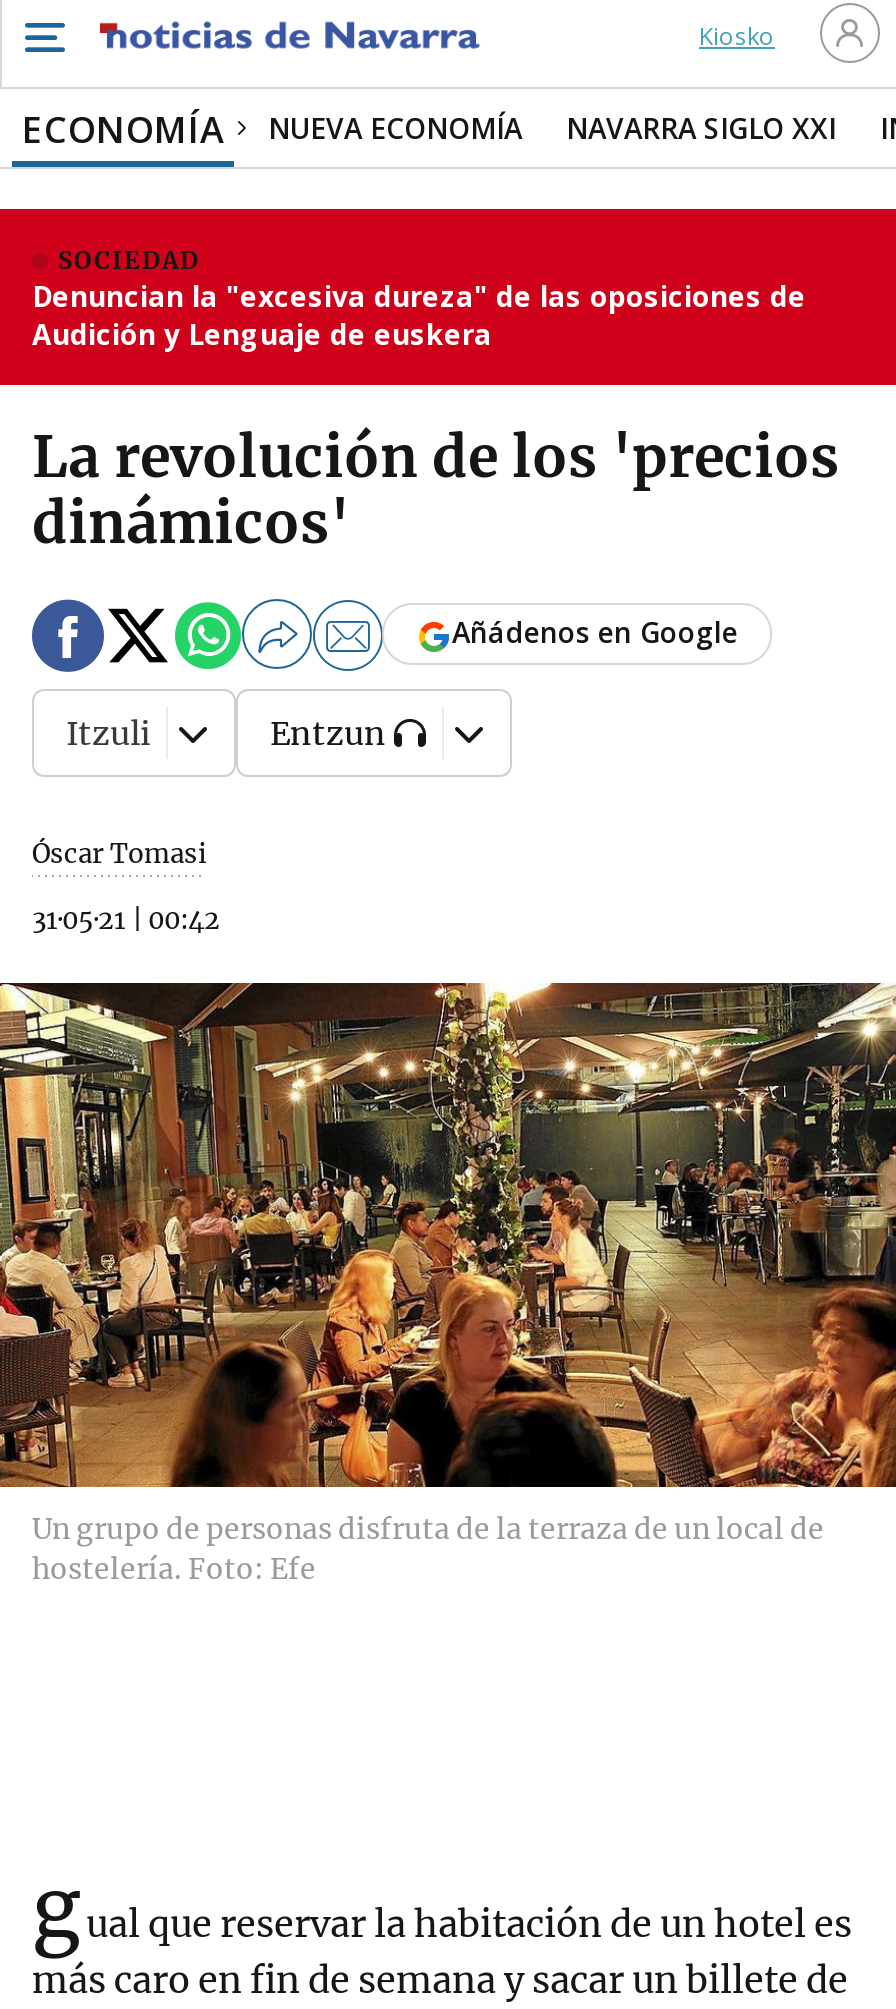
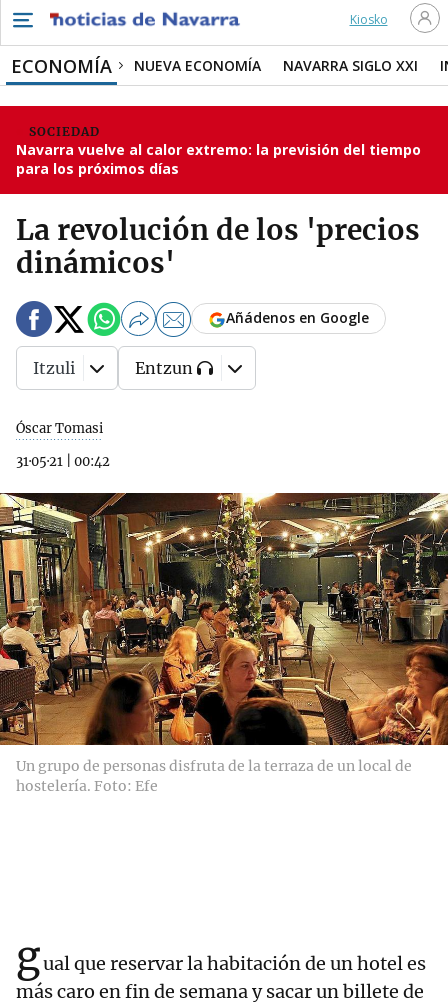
[32,277,806,353] Denuncian la "excesiva dureza" de las oposiciones de | Audición y Lenguaje de euskera -> [16,140,421,178] Navarra vuelve al calor extremo: la previsión del tiempo | para los próximos días

